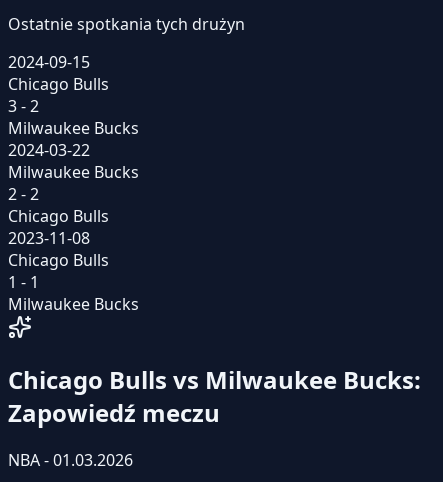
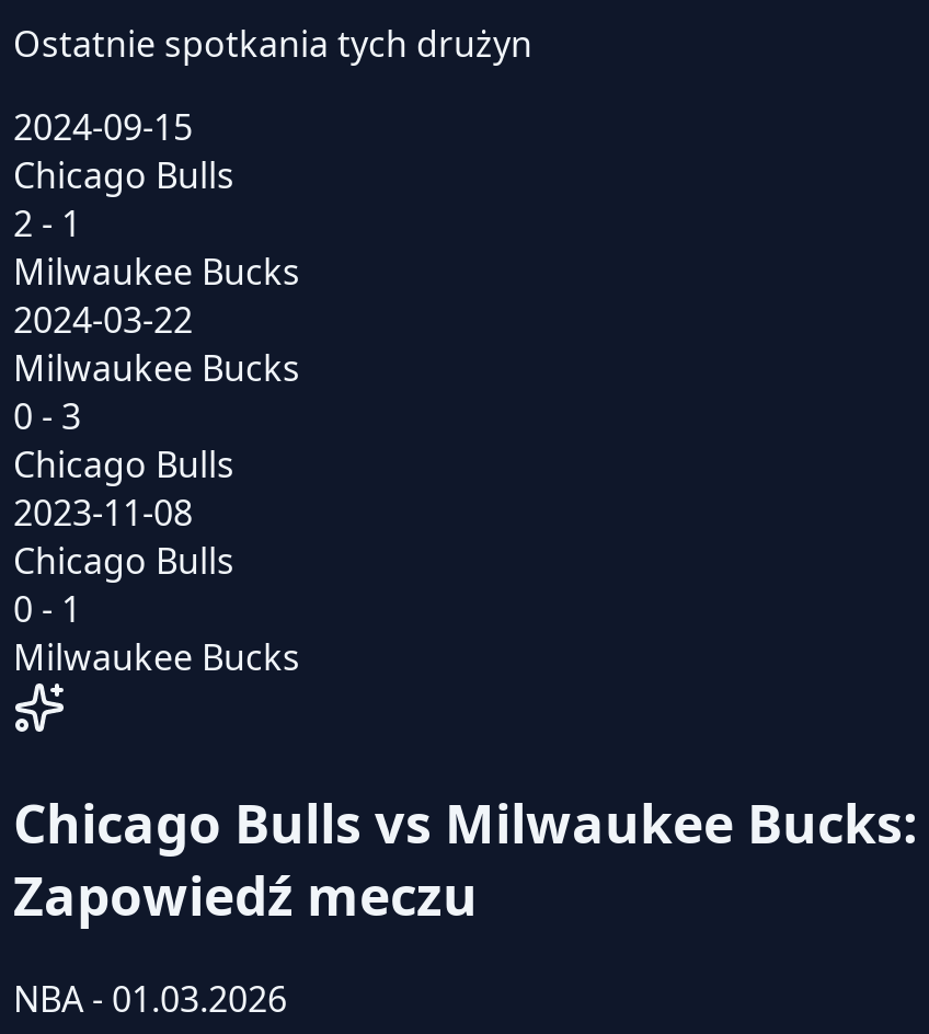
[8,94,39,116] 3 - 2 -> [13,198,81,246] 2 - 1
[8,182,39,204] 2 - 2 -> [13,391,81,439] 0 - 3
[8,270,39,292] 1 - 1 -> [13,584,81,632] 0 - 1

